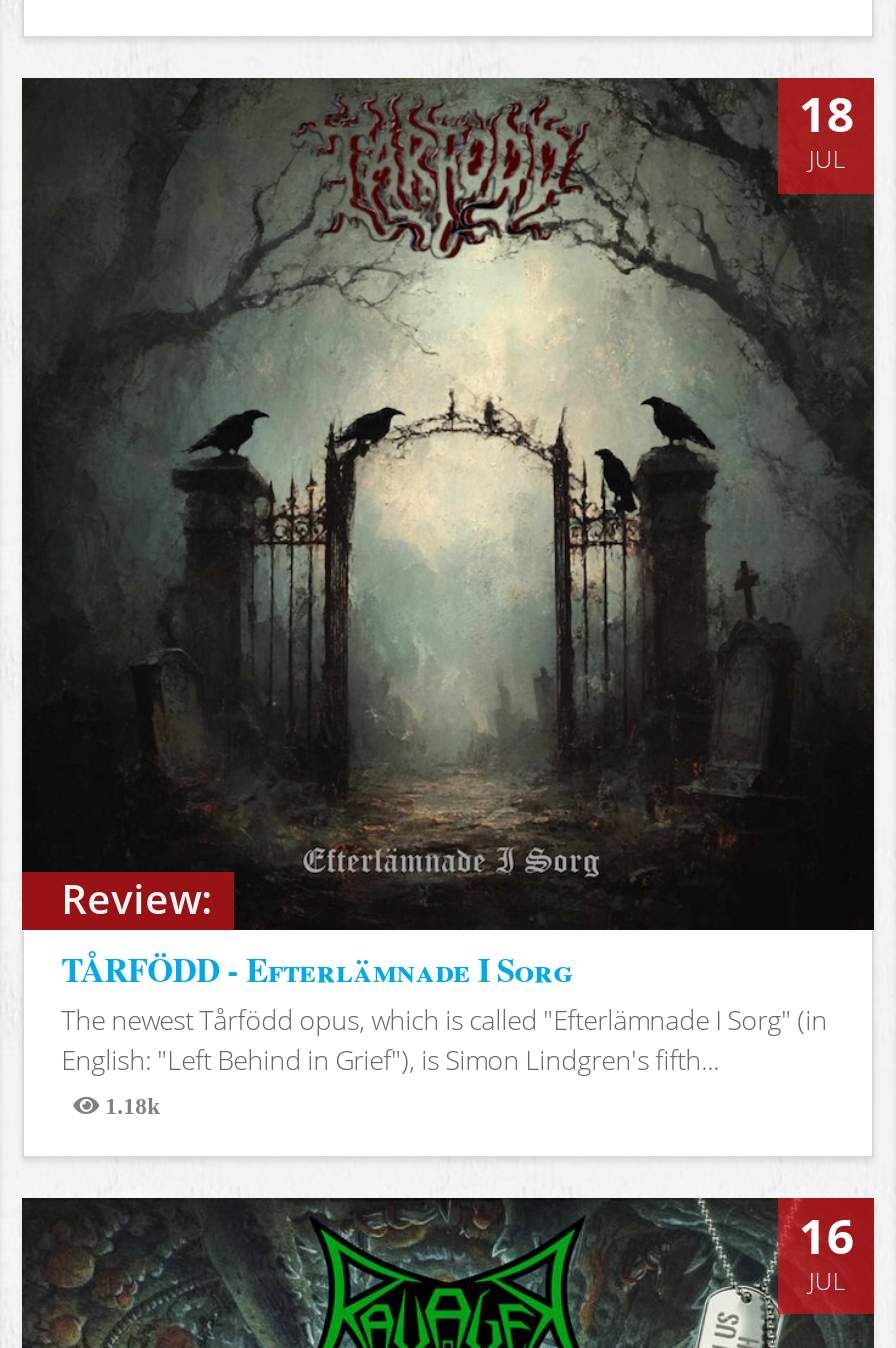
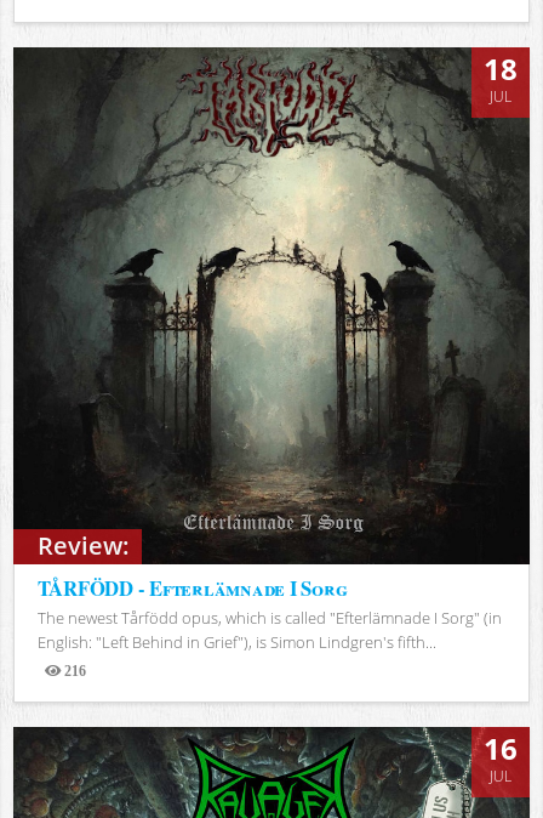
[99,1093,161,1115] 1.18k -> [60,664,86,677] 216

